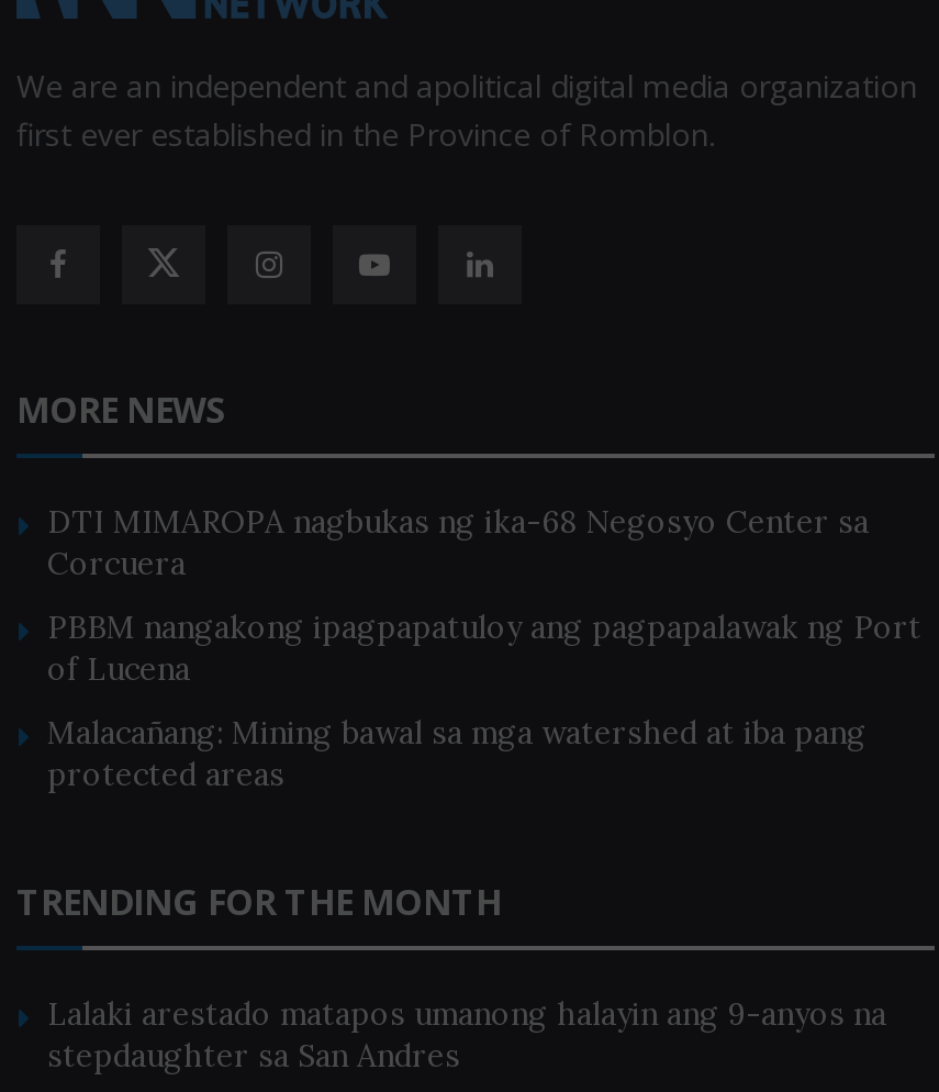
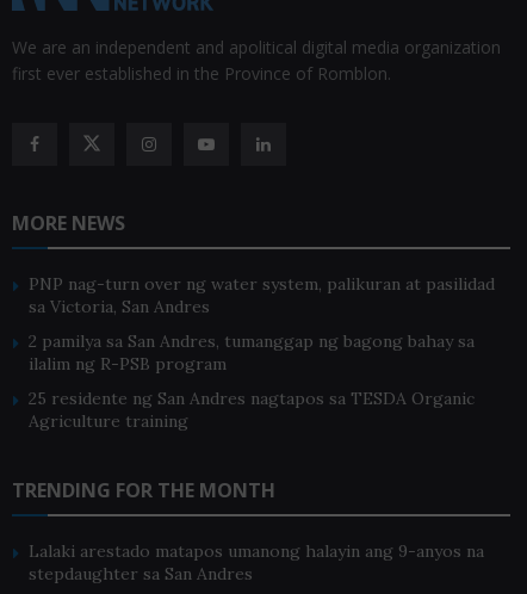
[47,502,869,583] DTI MIMAROPA nagbukas ng ika-68 Negosyo Center sa | Corcuera -> [29,273,495,317] PNP nag-turn over ng water system, palikuran at pasilidad | sa Victoria, San Andres
[47,608,921,689] PBBM nangakong ipagpapatuloy ang pagpapalawak ng Port | of Lucena -> [29,330,475,374] 2 pamilya sa San Andres, tumanggap ng bagong bahay sa | ilalim ng R-PSB program
[47,713,867,794] Malacañang: Mining bawal sa mga watershed at iba pang | protected areas -> [29,387,475,431] 25 residente ng San Andres nagtapos sa TESDA Organic | Agriculture training

